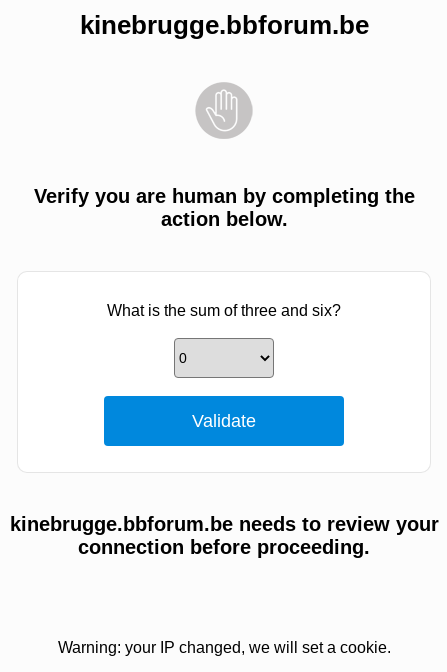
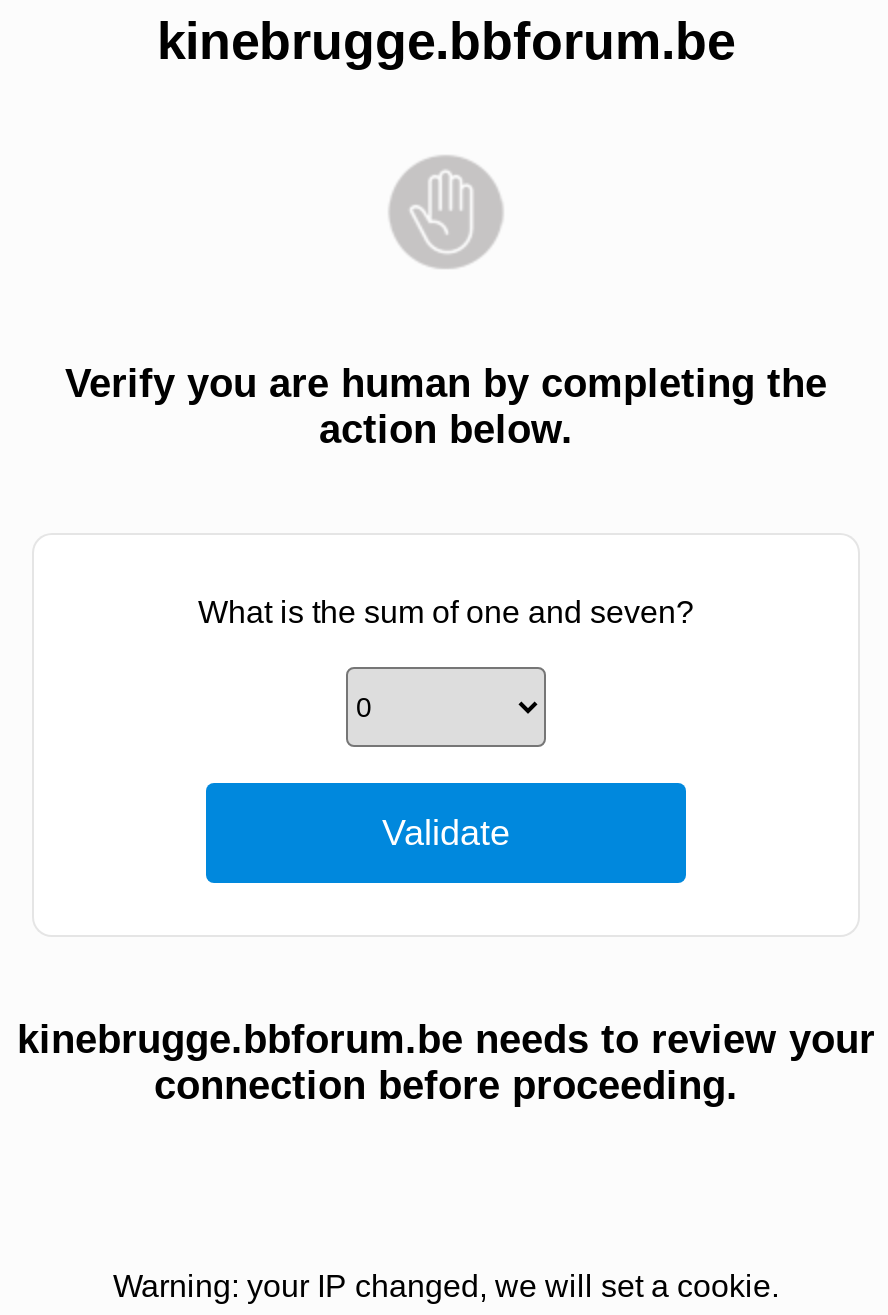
[107,302,341,319] What is the sum of three and six? -> [198,595,694,629] What is the sum of one and seven?

